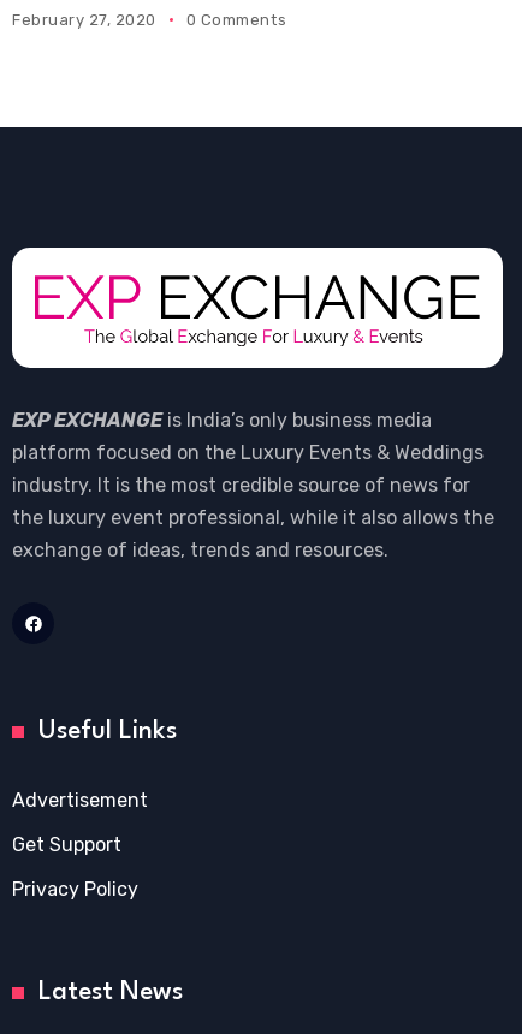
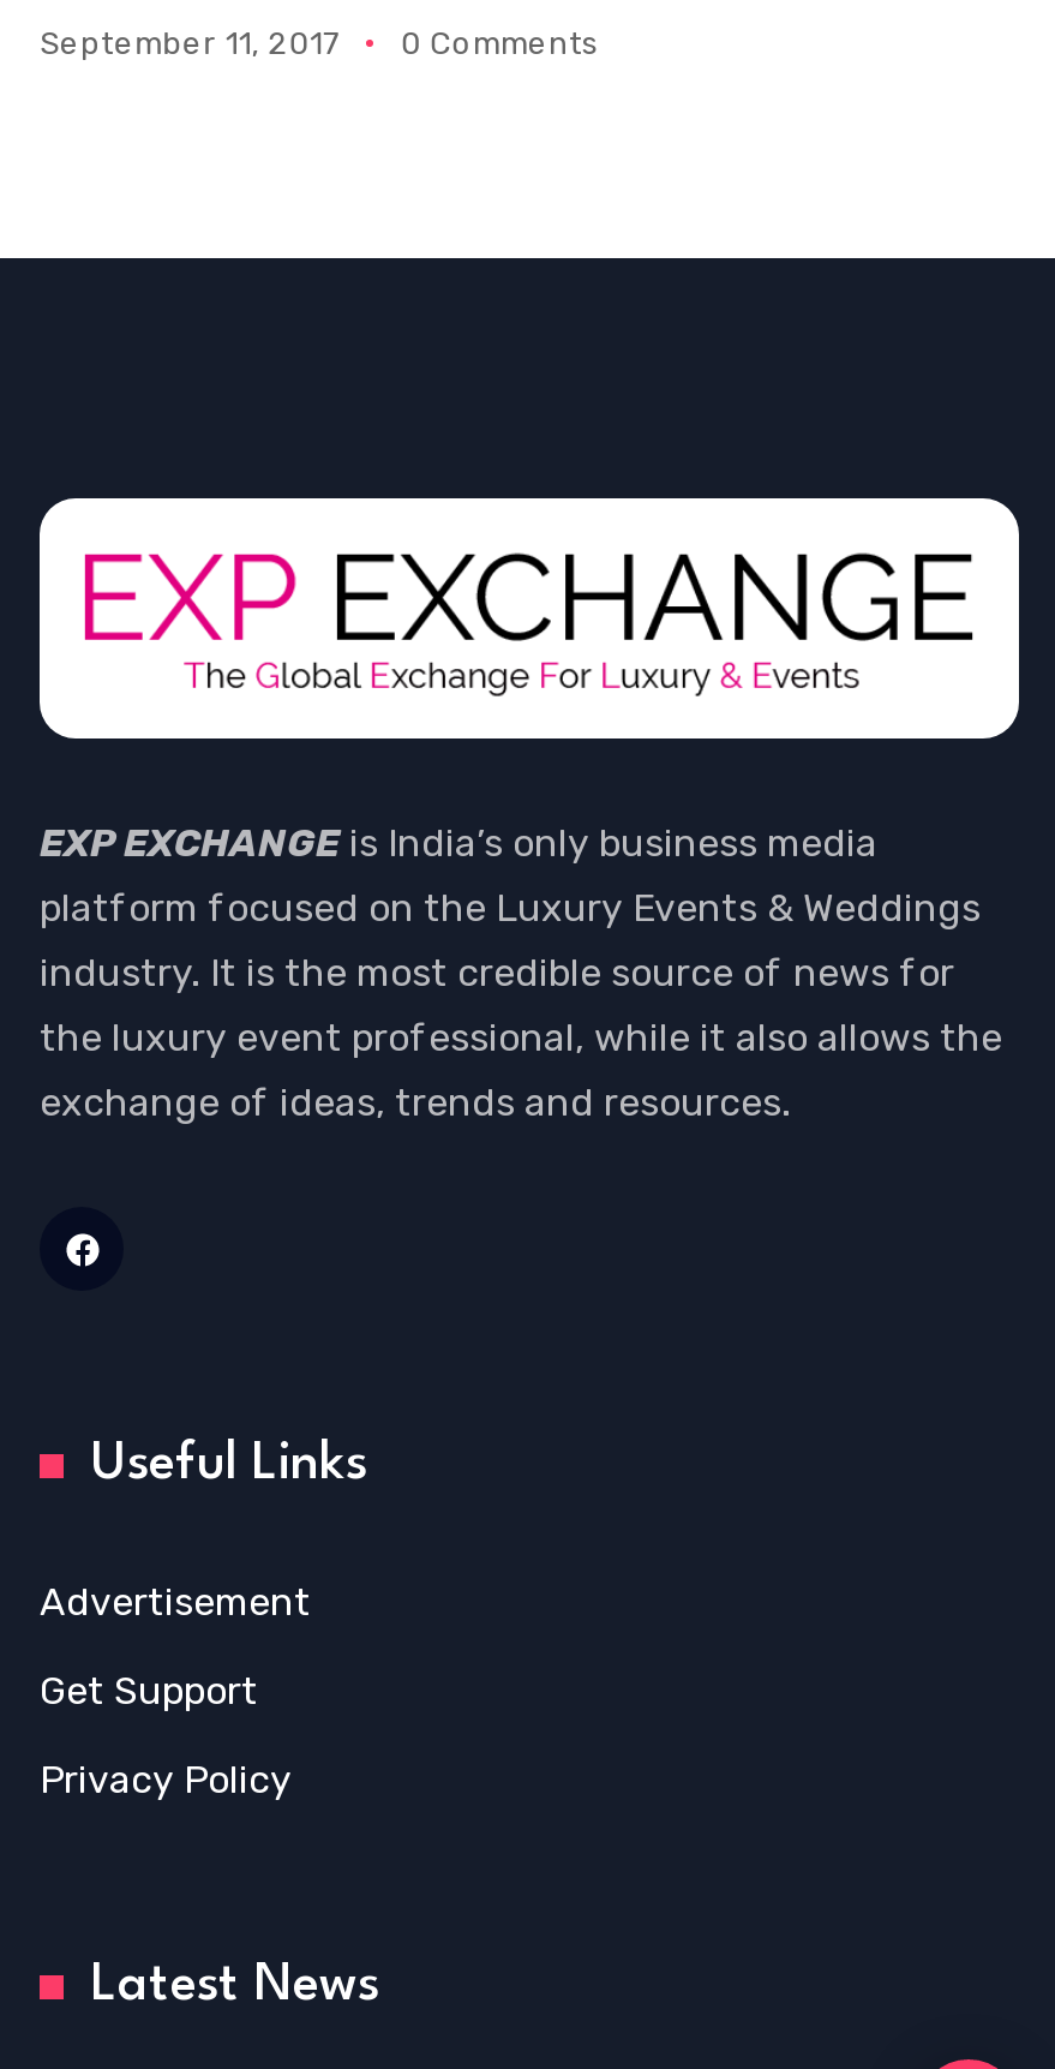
[12,11,286,29] February 27, 2020 0 Comments -> [40,25,600,61] September 11, 2017 0 Comments

